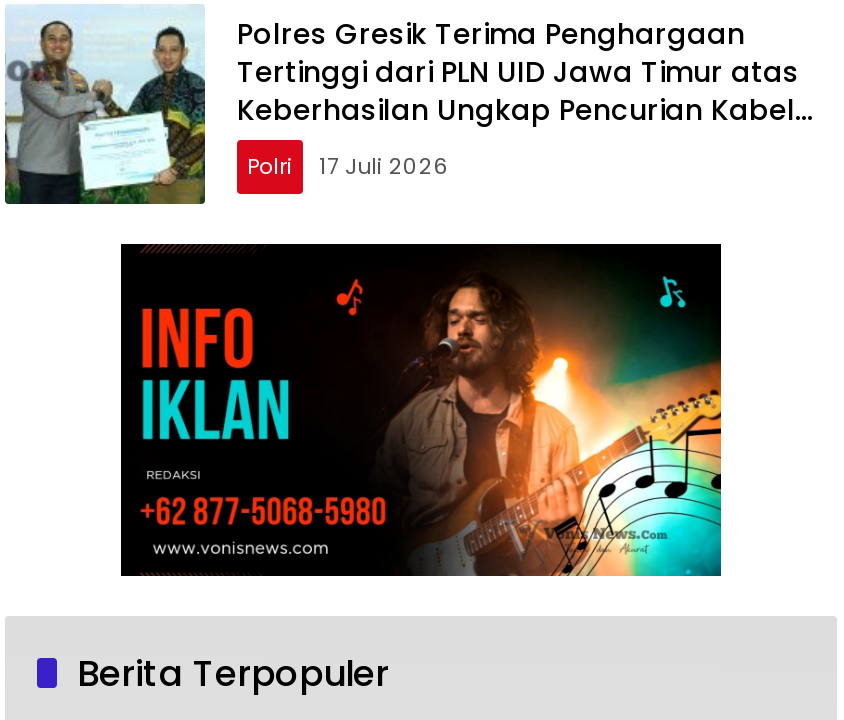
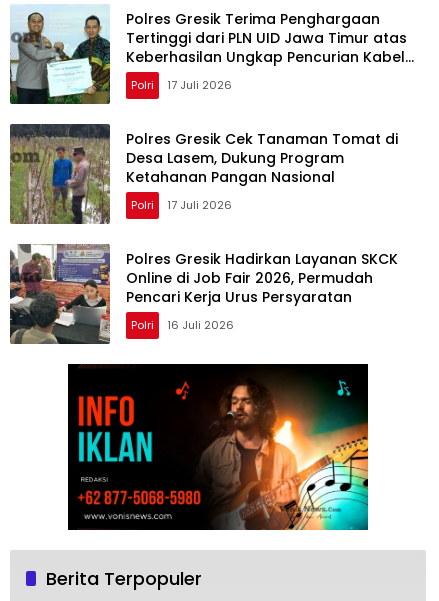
none -> [9,123,398,333] [image] | Polres Gresik Cek Tanaman Tomat di | Desa Lasem, Dukung Program | Ketahanan Pangan Nasional | Polri | 17 Juli 2026 | Polres Gresik Hadirkan Layanan SKCK | Online di Job Fair 2026, Permudah | Pencari Kerja Urus Persyaratan | Polri | 16 Juli 2026
none -> [9,243,111,345] [image]

